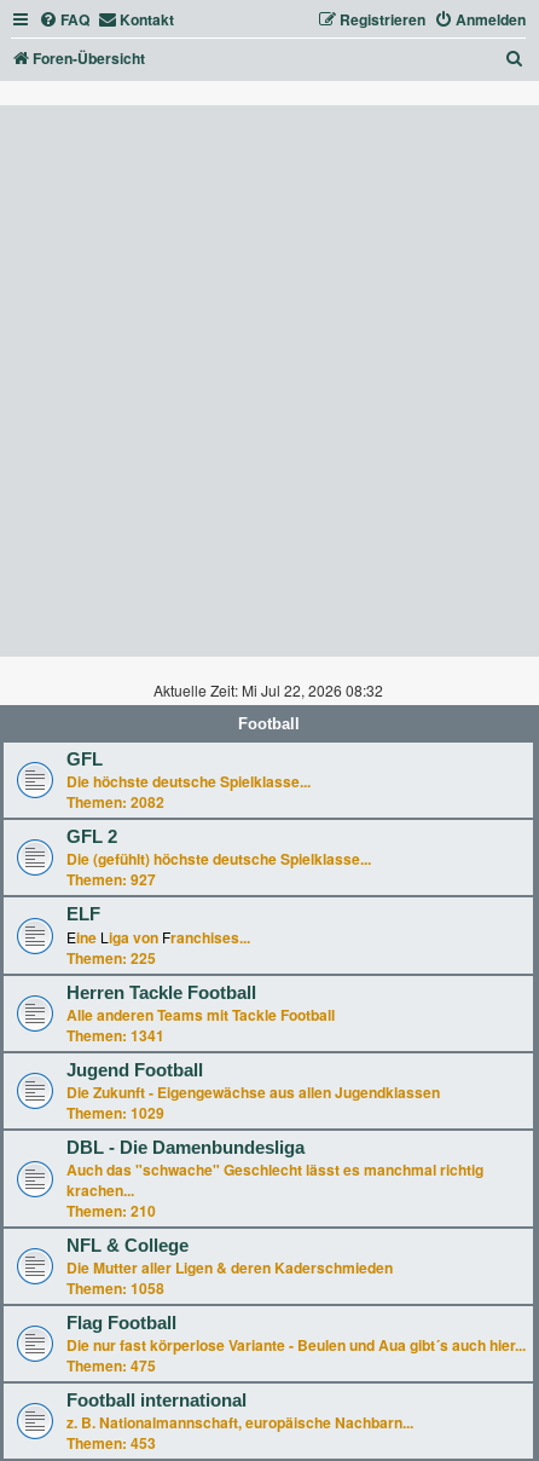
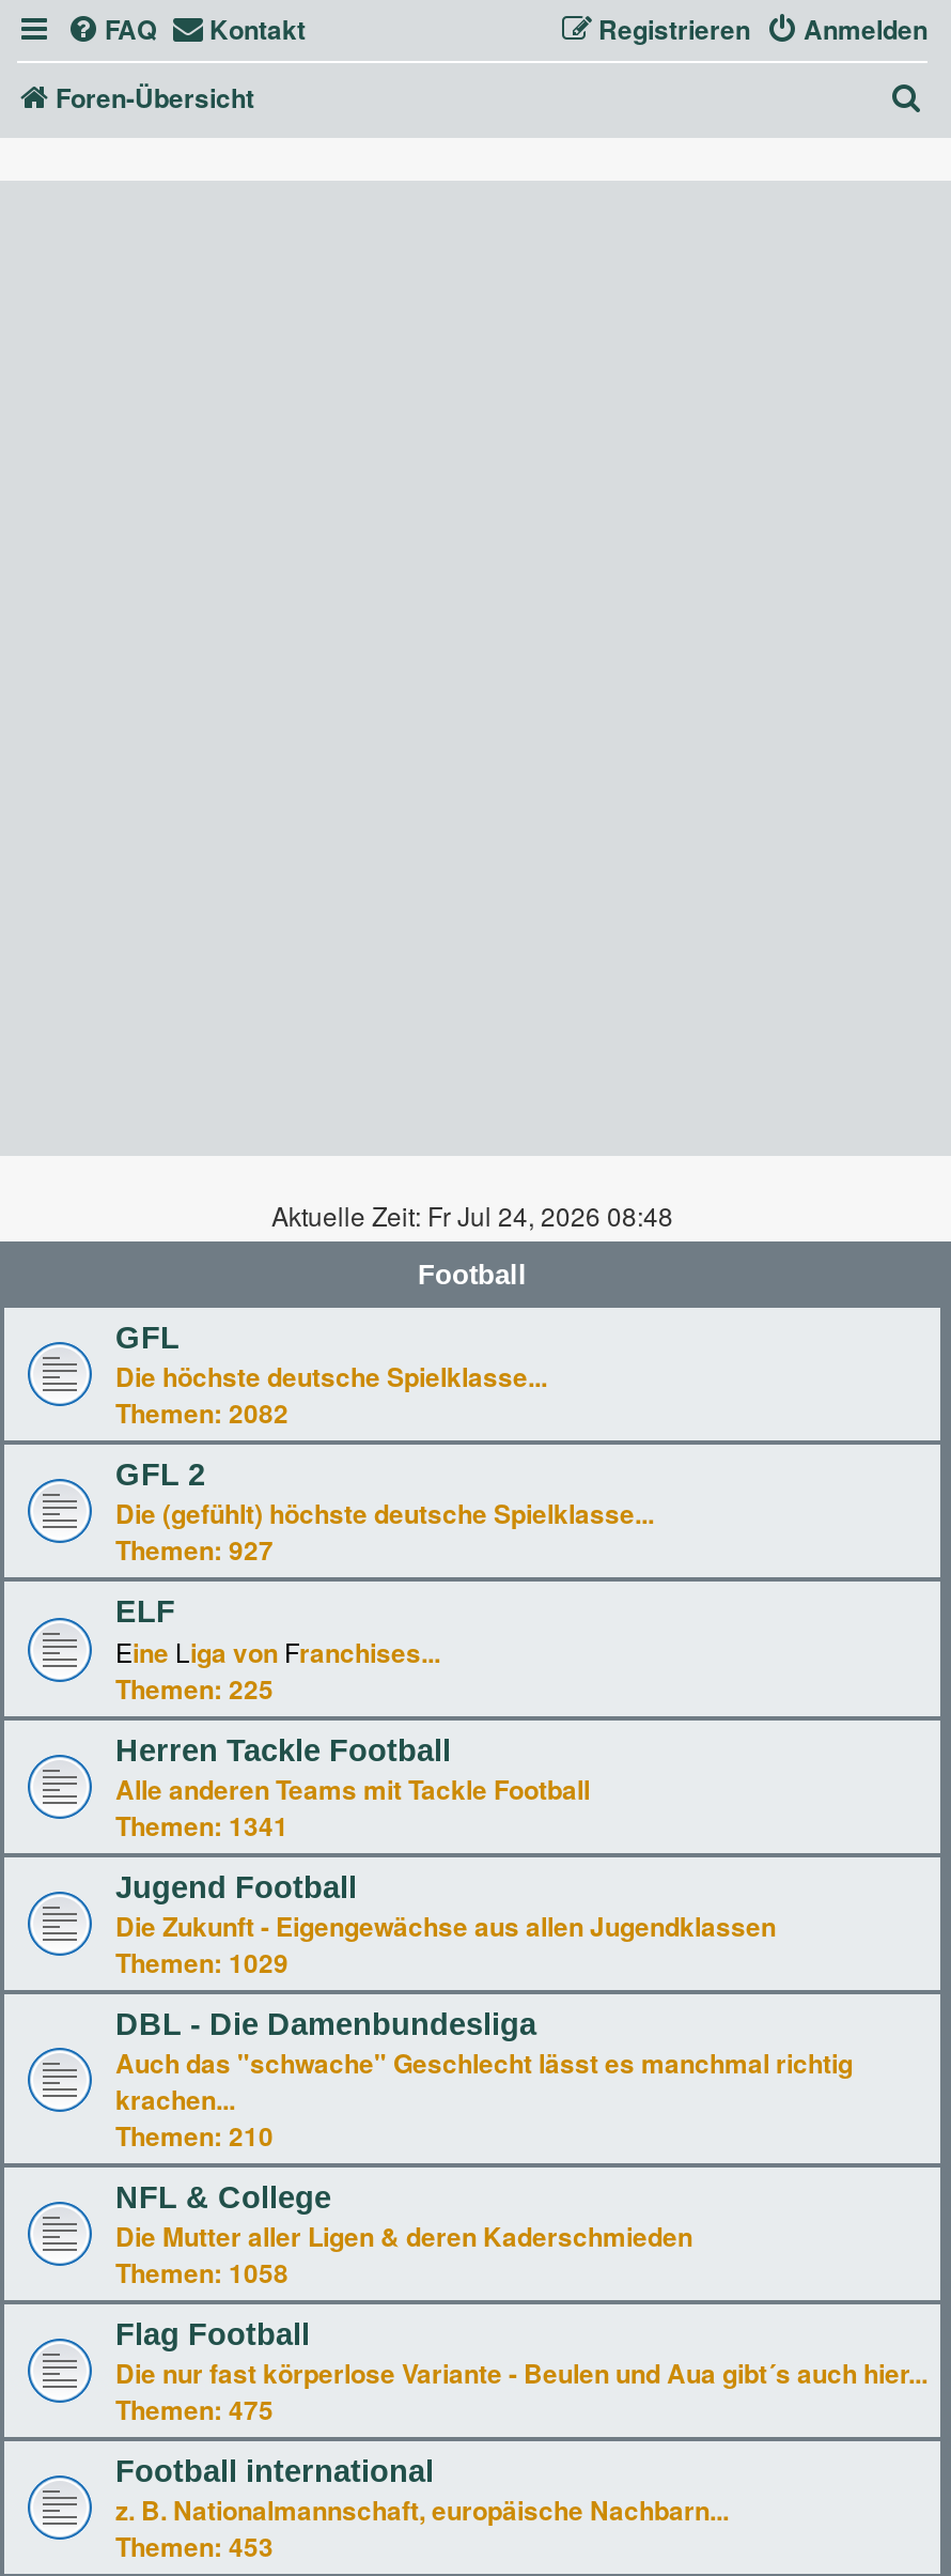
[153,680,383,700] Aktuelle Zeit: Mi Jul 22, 2026 08:32 -> [271,1197,673,1233] Aktuelle Zeit: Fr Jul 24, 2026 08:48

